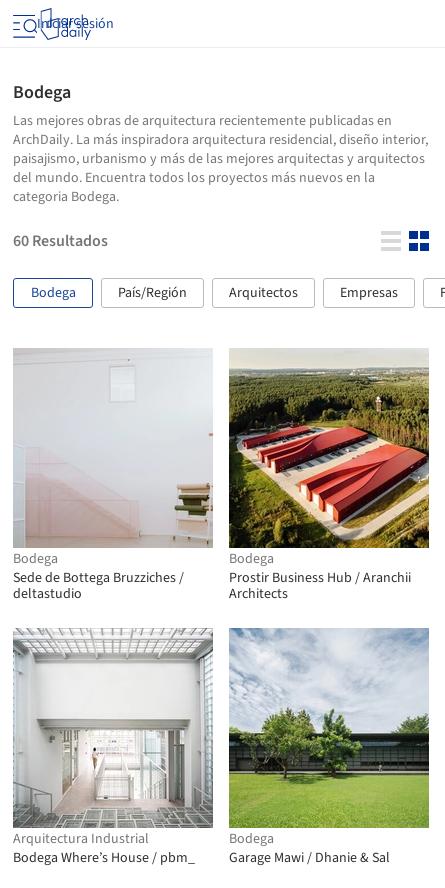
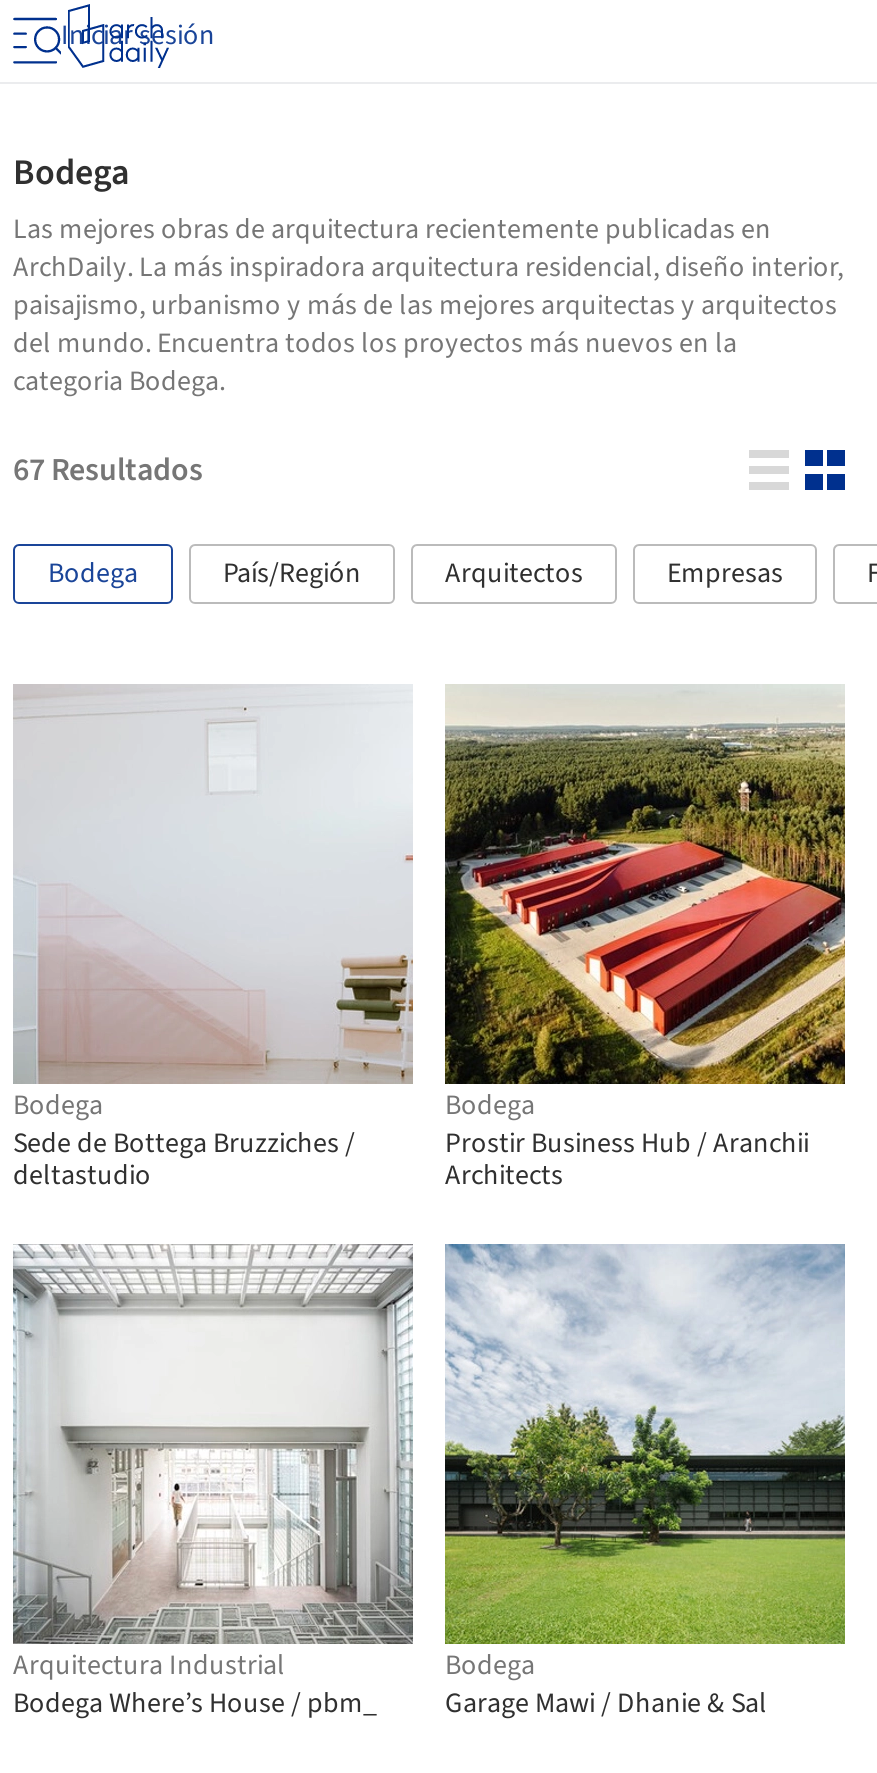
[13,230,108,252] 60 Resultados -> [13,448,203,492] 67 Resultados

